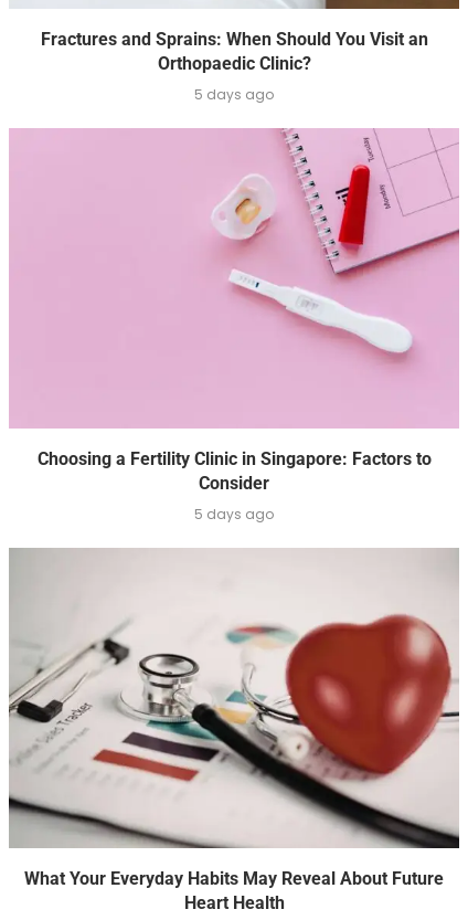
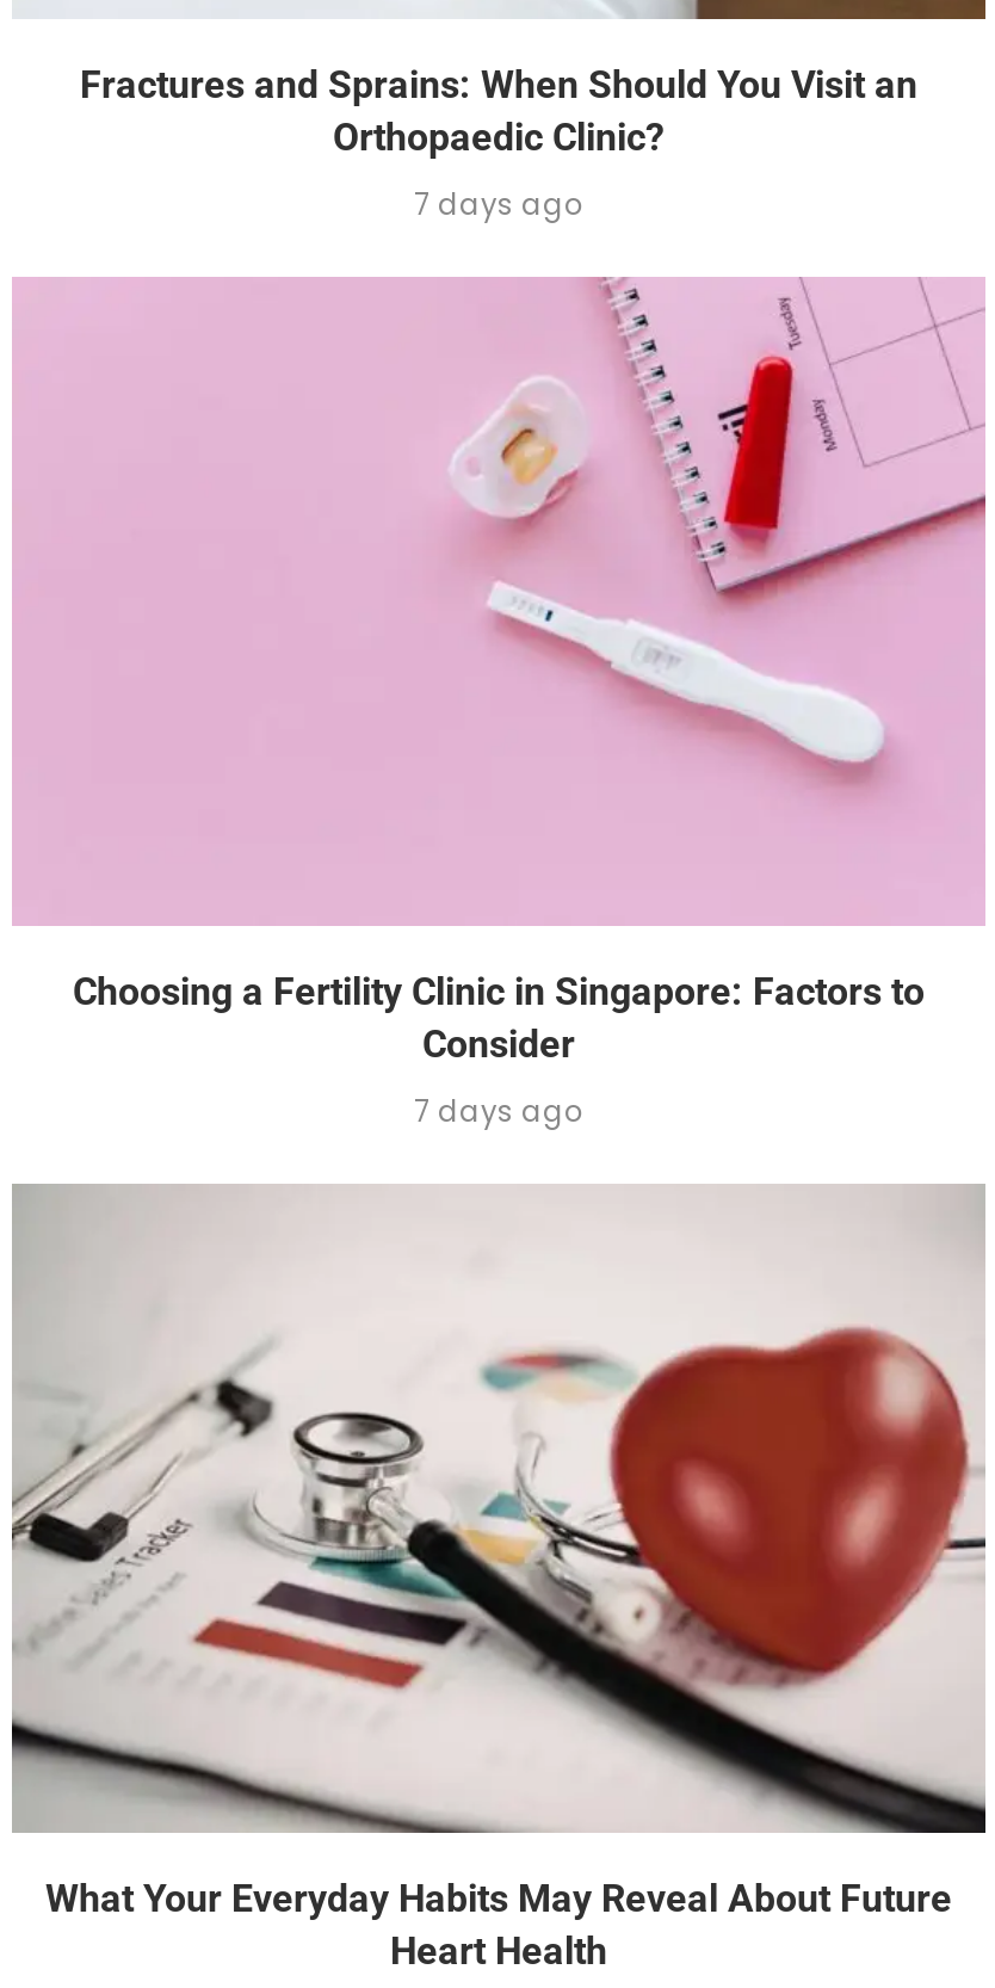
[194,85,274,104] 5 days ago -> [414,184,583,225] 7 days ago
[194,505,274,524] 5 days ago -> [414,1091,583,1132] 7 days ago

